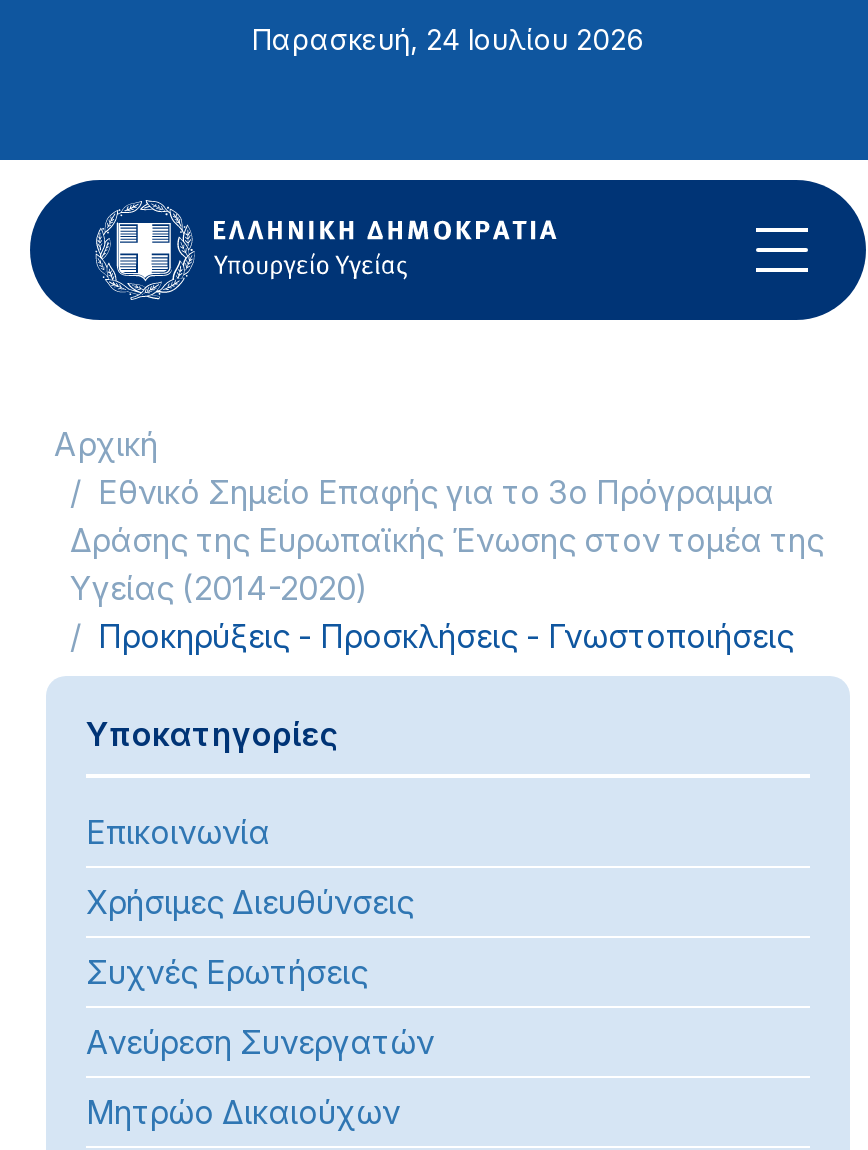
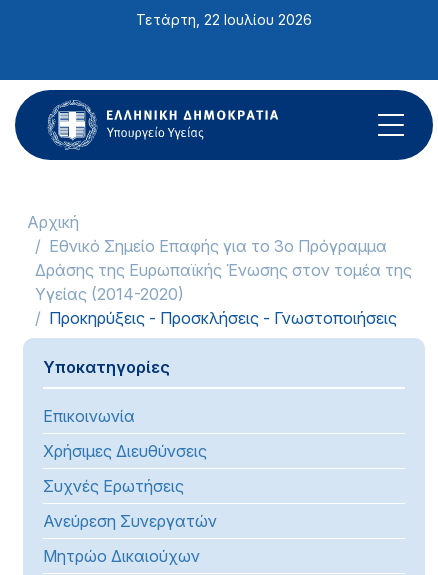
[252,22,644,56] Παρασκευή, 24 Ιουλίου 2026 -> [136,11,312,28] Τετάρτη, 22 Ιουλίου 2026

